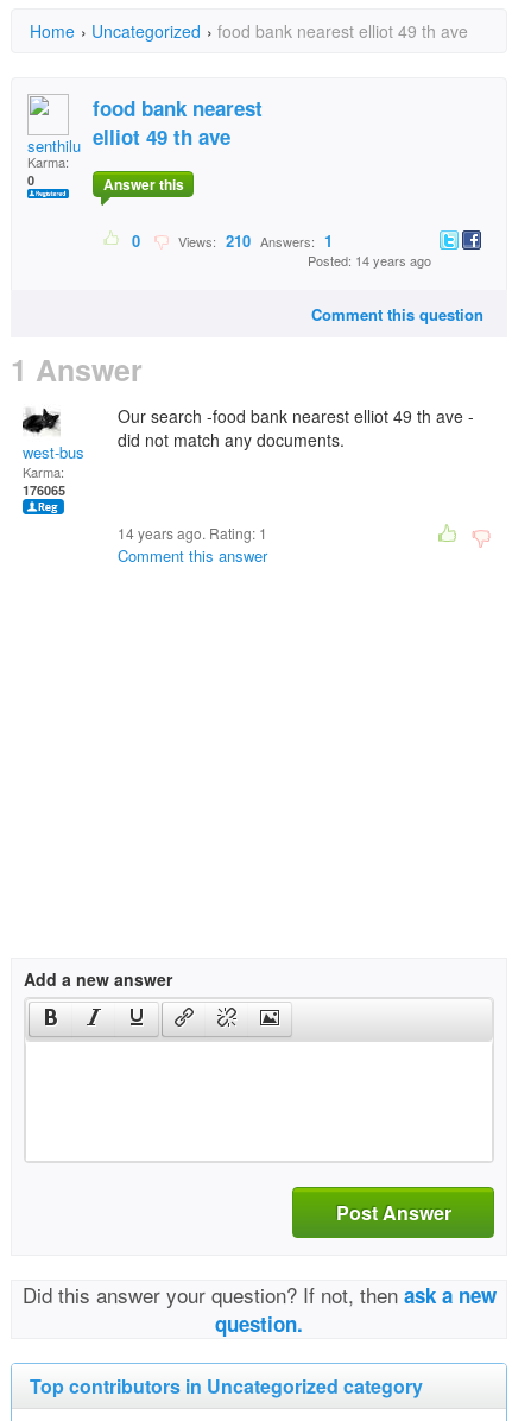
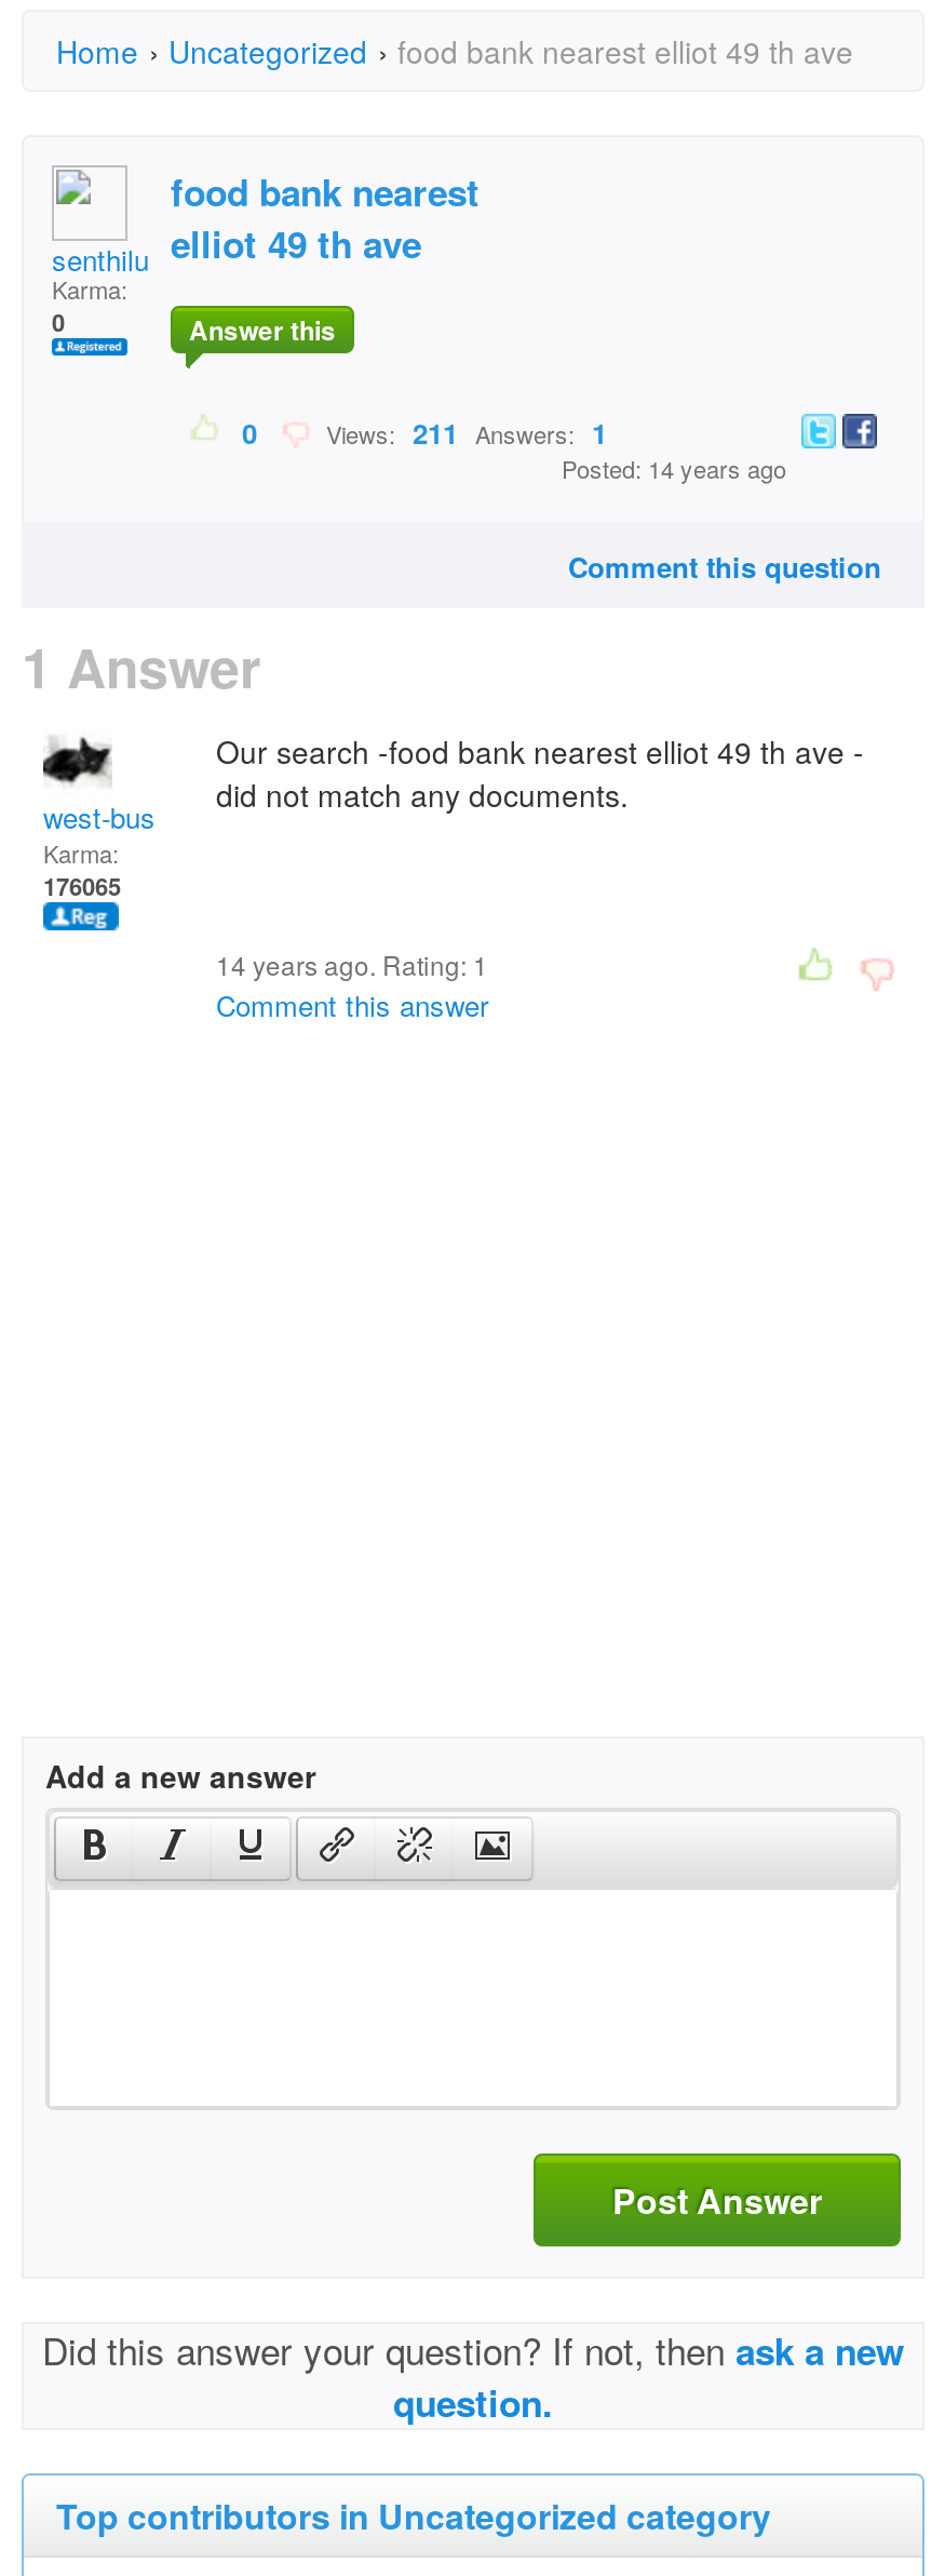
[171,229,333,252] Views: 210 Answers: 1 -> [313,412,607,453] Views: 211 Answers: 1

